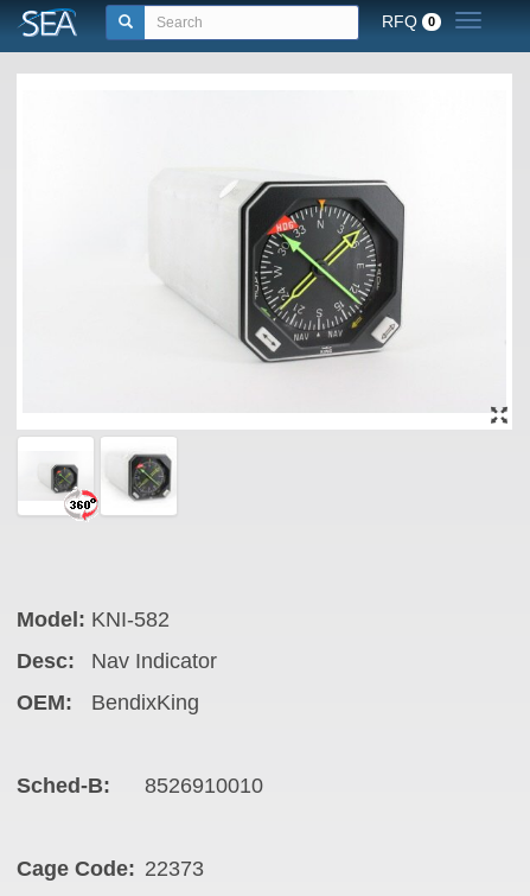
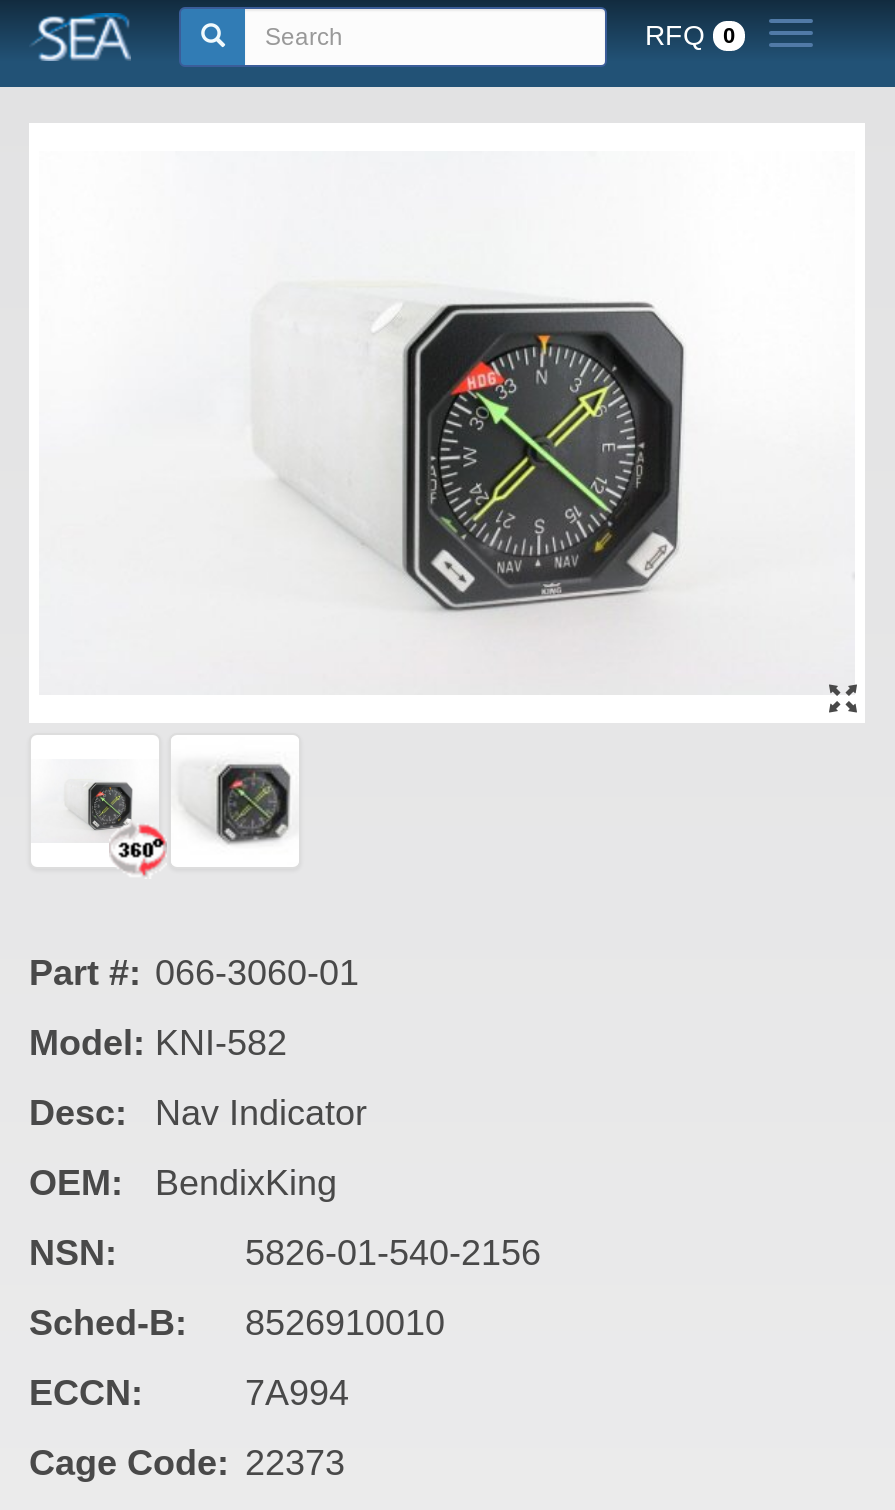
none -> [29,953,359,993] Part #: 066-3060-01
none -> [29,1233,541,1273] NSN: | 5826-01-540-2156
none -> [29,1373,349,1413] ECCN: | 7A994

